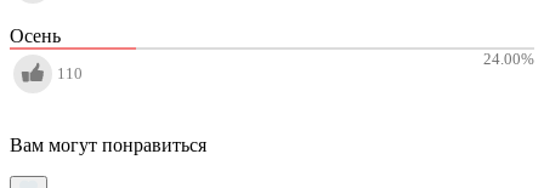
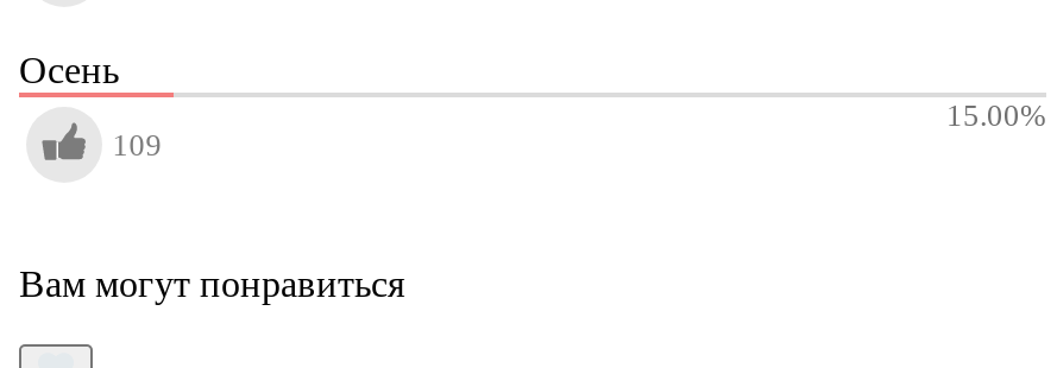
[483,50,534,67] 24.00% -> [946,99,1046,132] 15.00%
[57,66,83,83] 110 -> [112,129,162,162] 109

